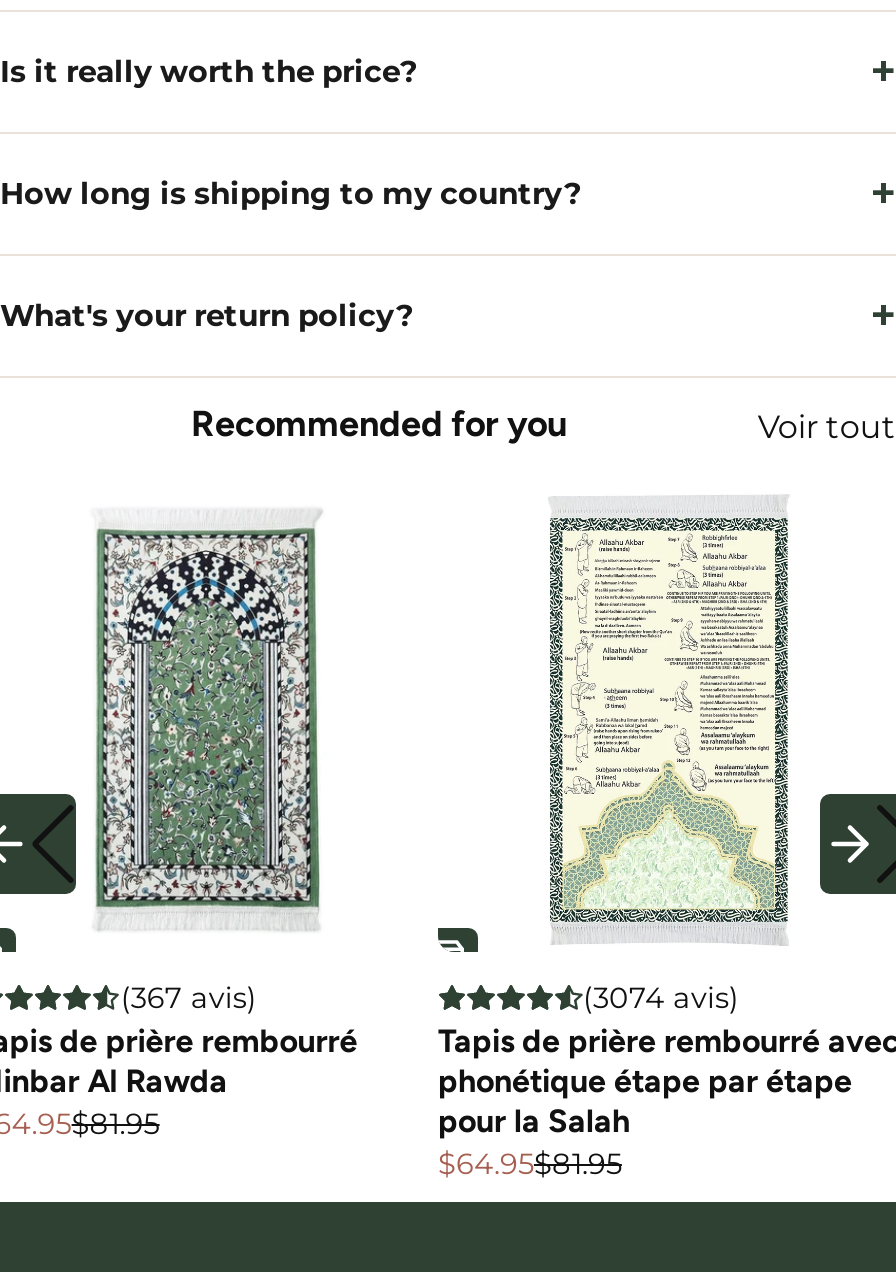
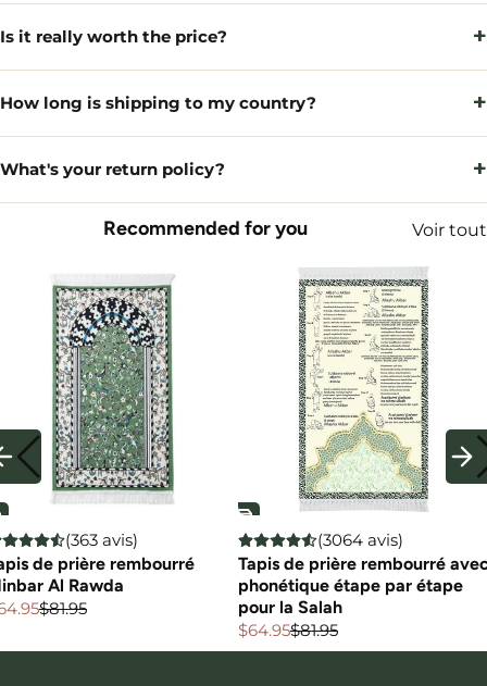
[121,979,257,1015] (367 avis) -> [66,530,138,550] (363 avis)
[583,979,739,1015] (3074 avis) -> [317,530,403,550] (3064 avis)

